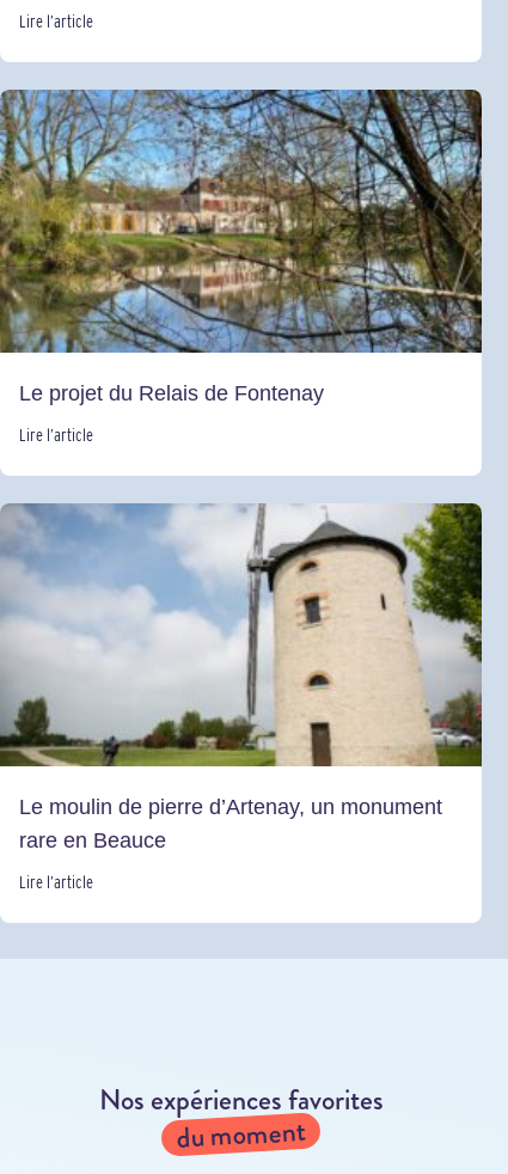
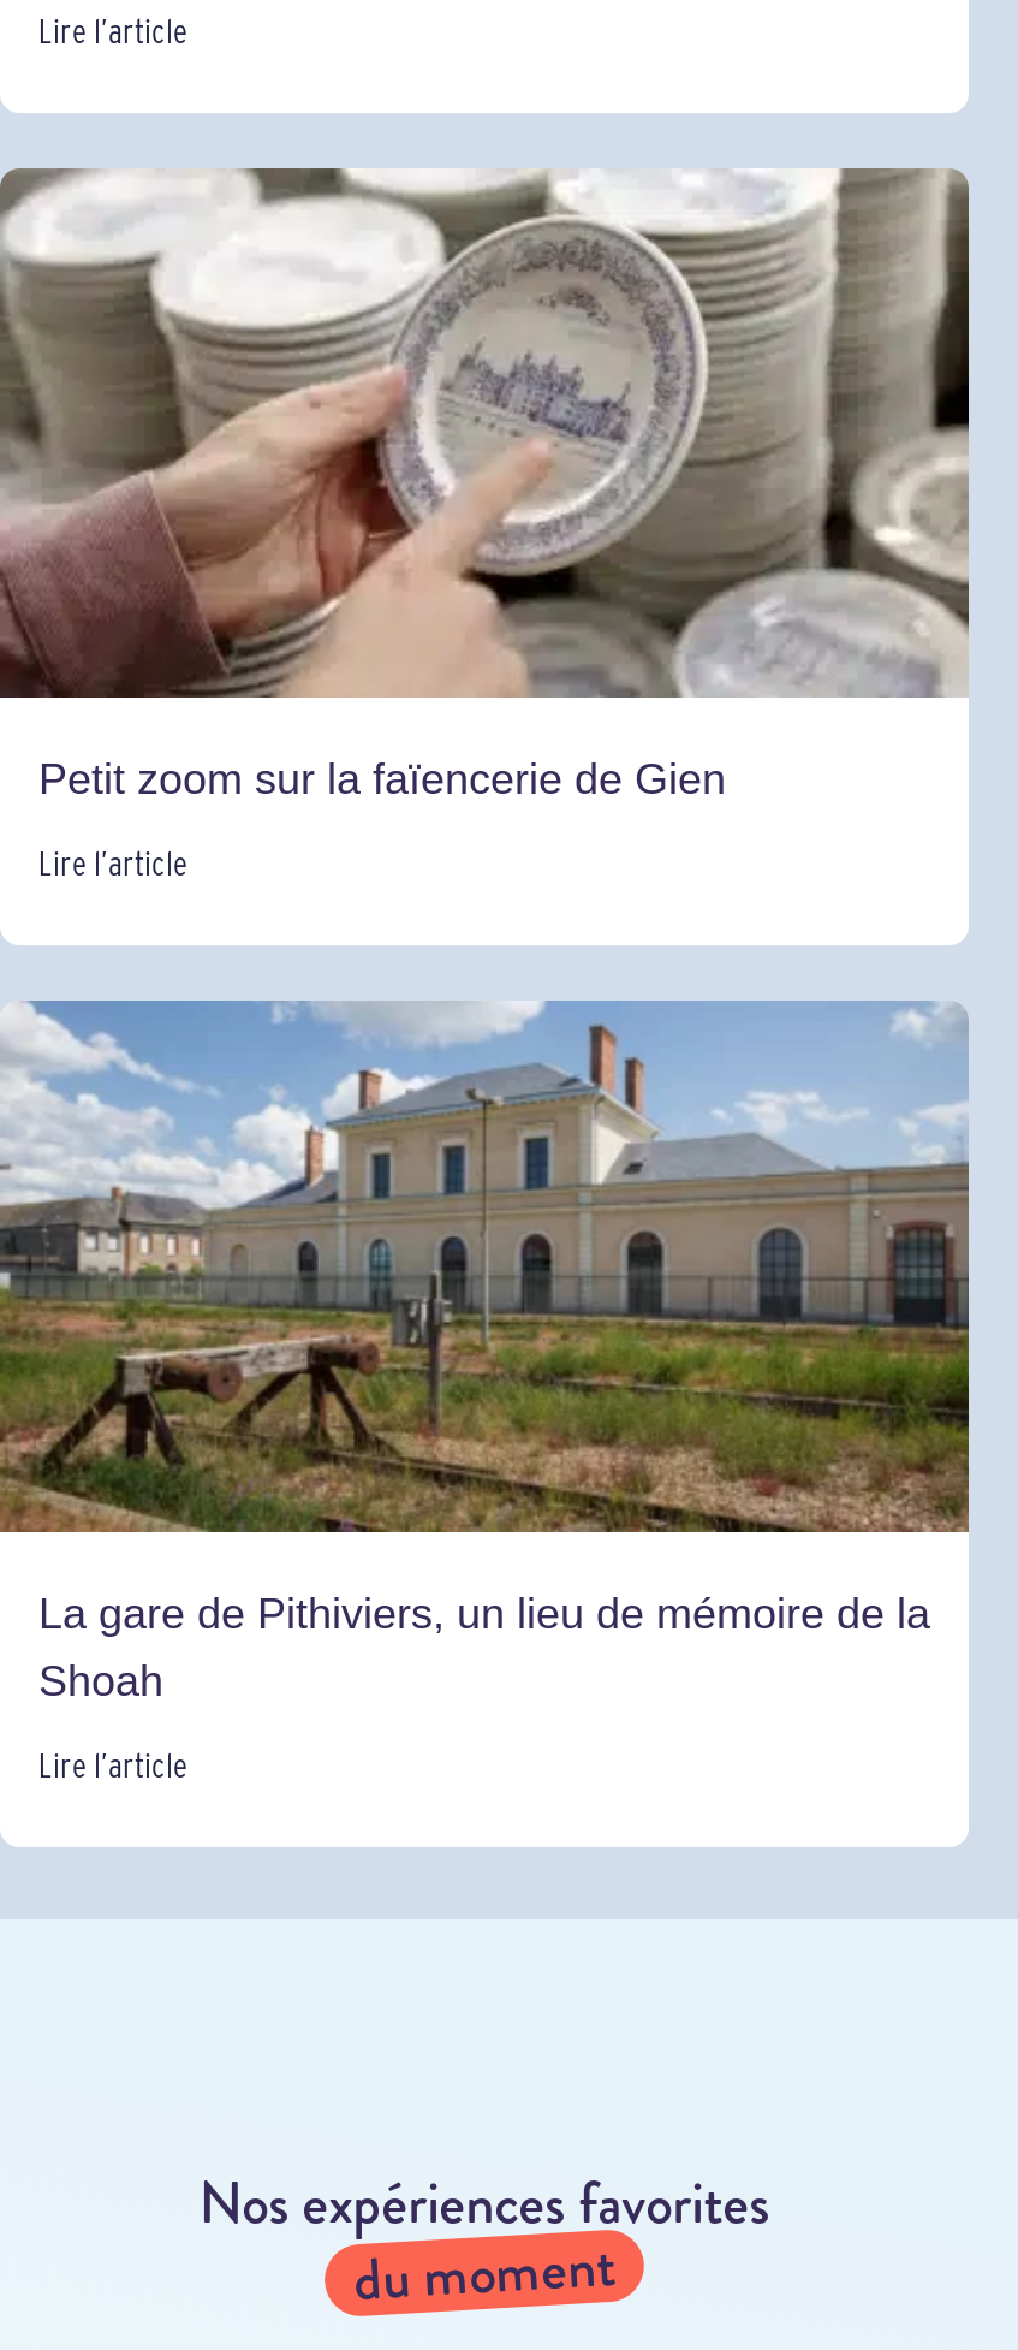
[4,88,483,405] [image] | Le projet du Relais de Fontenay -> [7,165,969,804] [image] | Petit zoom sur la faïencerie de Gien
[4,502,483,852] [image] | Le moulin de pierre d’Artenay, un monument | rare en Beauce -> [7,999,971,1704] [image] | La gare de Pithiviers, un lieu de mémoire de la | Shoah

